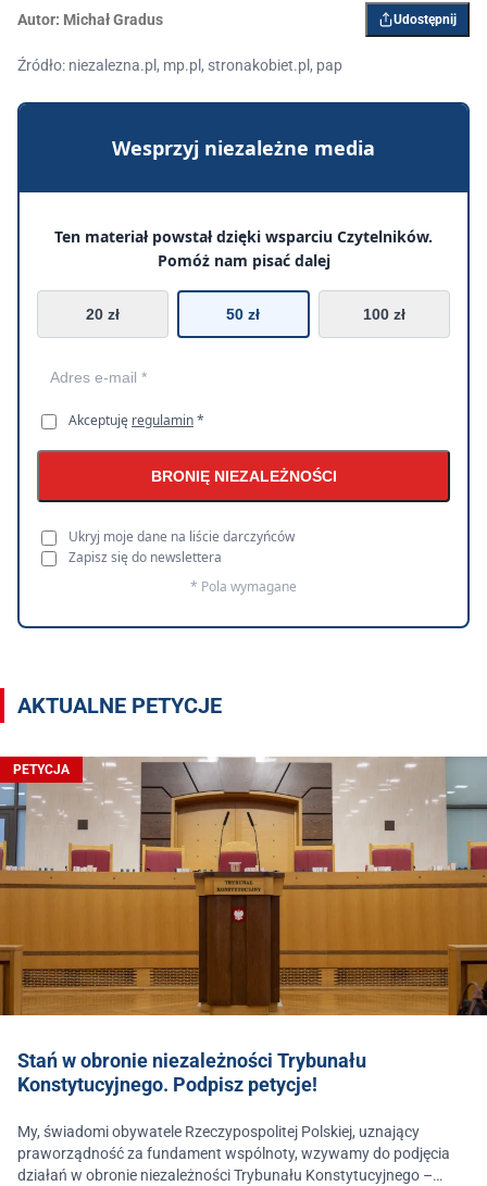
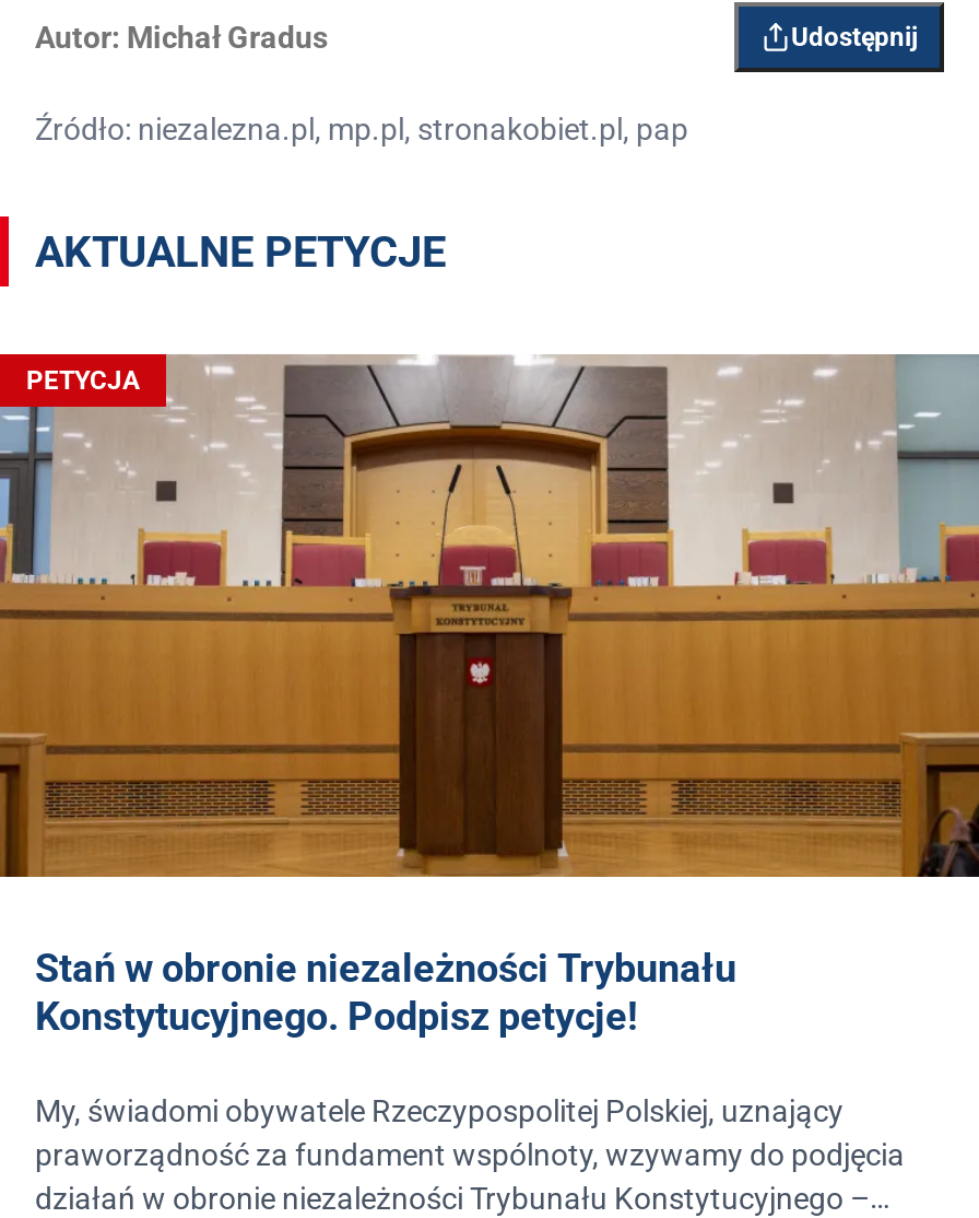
[16,101,471,629] [image] | Wesprzyj niezależne media | Ten materiał powstał dzięki wsparciu Czytelników. | Pomóż nam pisać dalej | 20 zł | 50 zł | 100 zł -> none
[68,411,336,596] Akceptuję regulamin * | BRONIĘ NIEZALEŻNOŚCI | Ukryj moje dane na liście darczyńców | Zapisz się do newslettera | * Pola wymagane -> none

